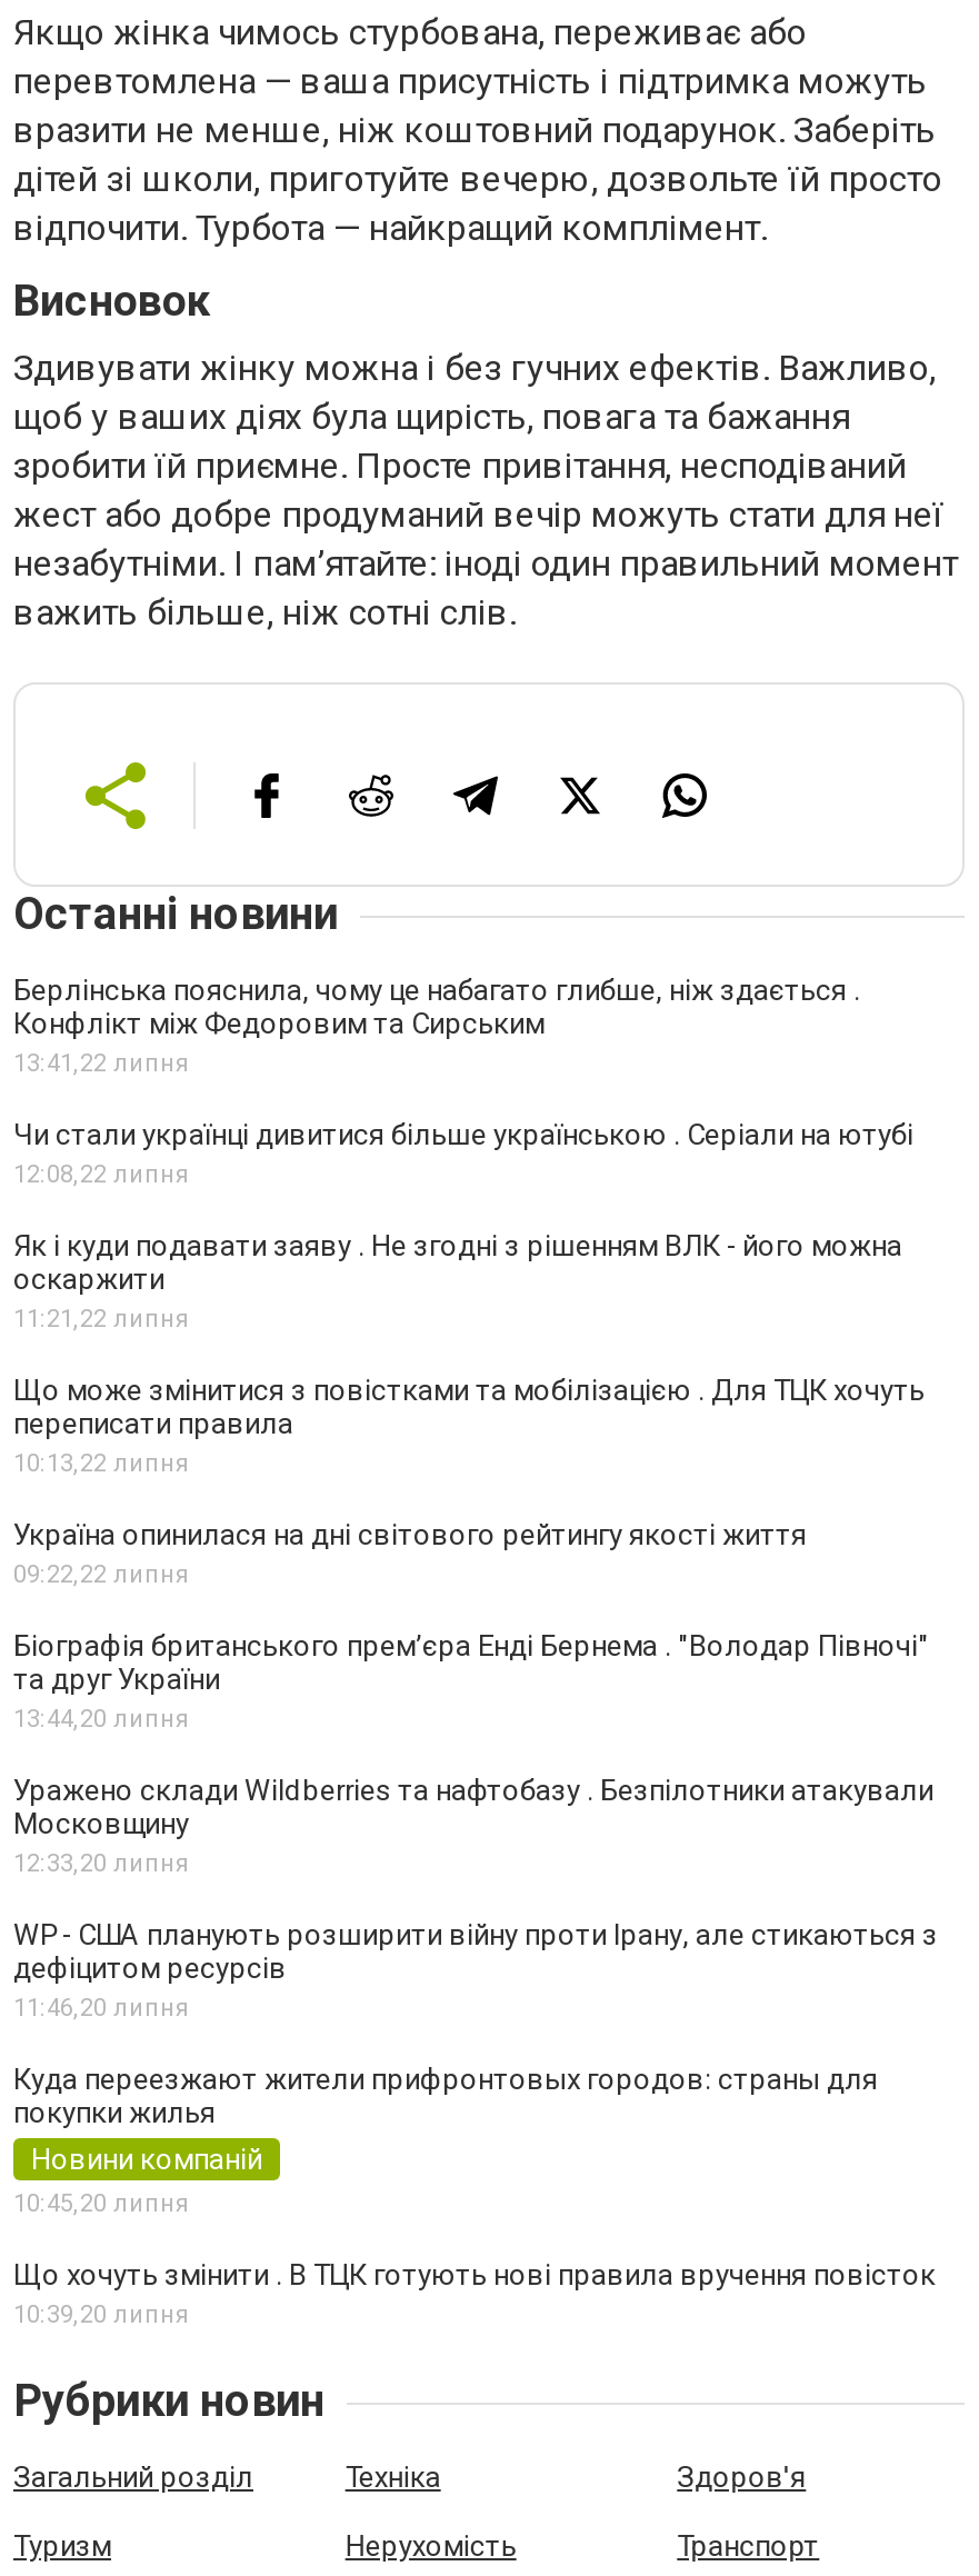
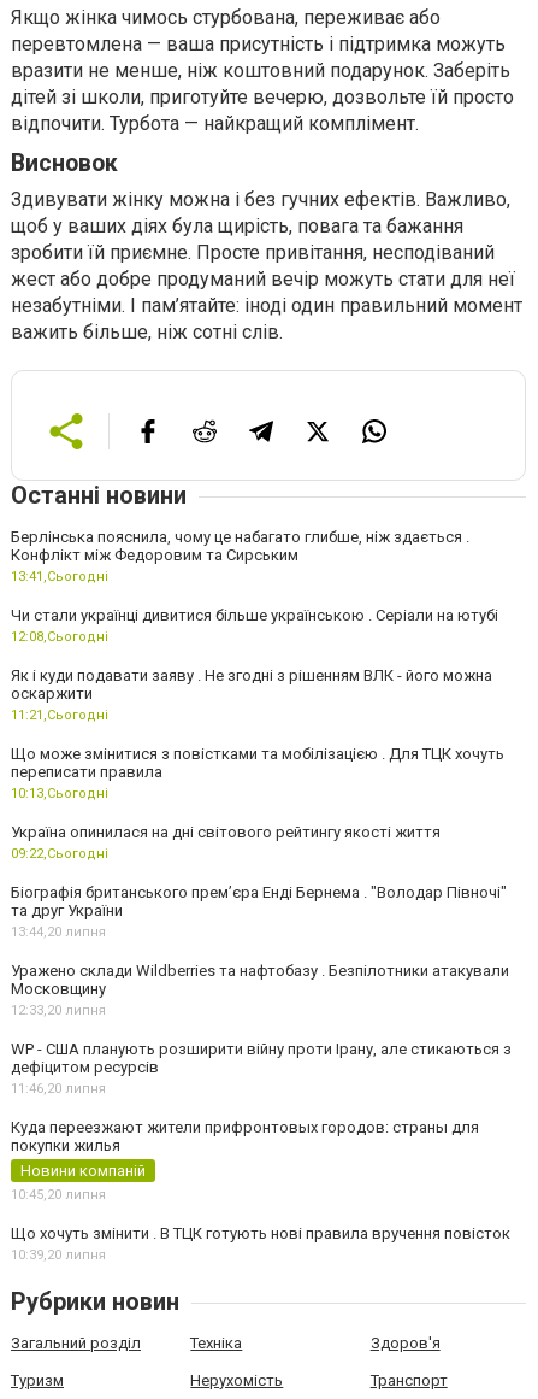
[13,1048,189,1077] 13:41, 22 липня -> [11,568,108,584] 13:41, Сьогодні
[13,1159,189,1188] 12:08,22 липня -> [11,629,108,644] 12:08,Сьогодні
[13,1304,189,1333] 11:21, 22 липня -> [11,707,108,723] 11:21, Сьогодні
[13,1448,189,1477] 10:13,22 липня -> [11,785,108,801] 10:13,Сьогодні
[13,1559,189,1588] 09:22,22 липня -> [11,845,108,861] 09:22,Сьогодні

